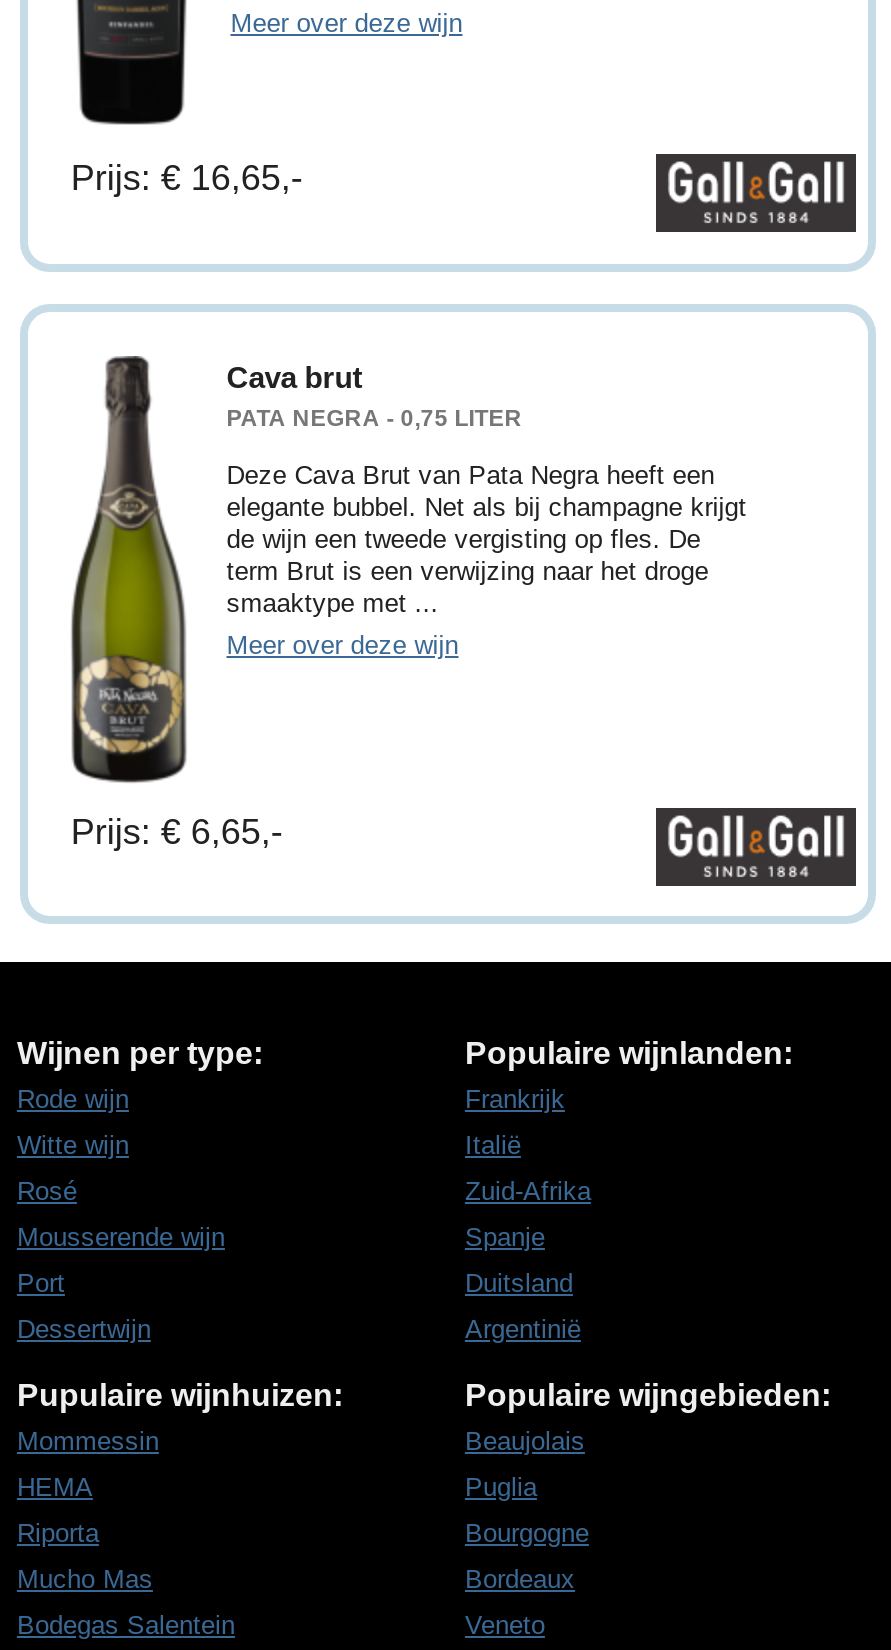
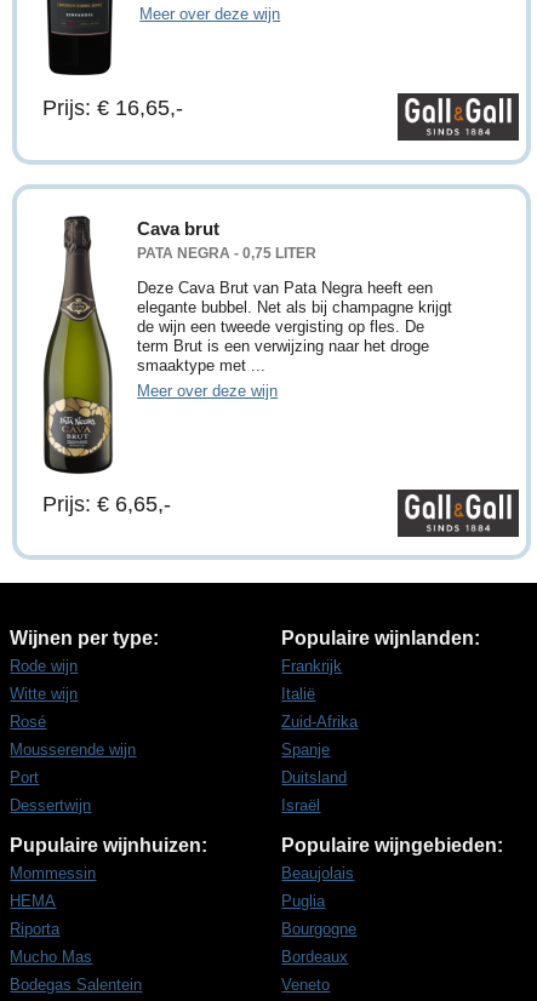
[465,1314,581,1344] Argentinië -> [282,796,321,814] Israël

